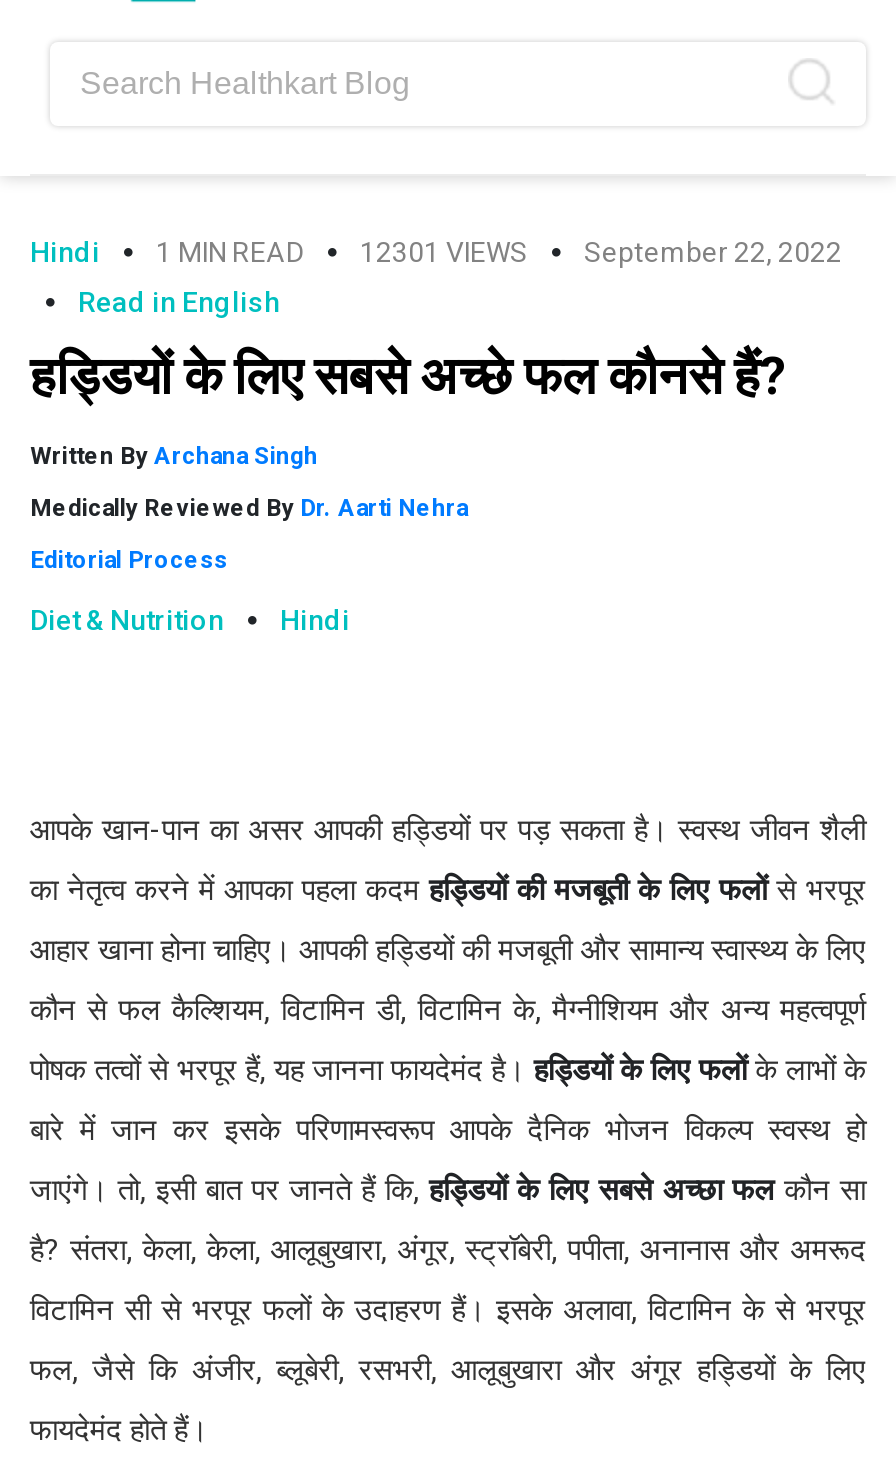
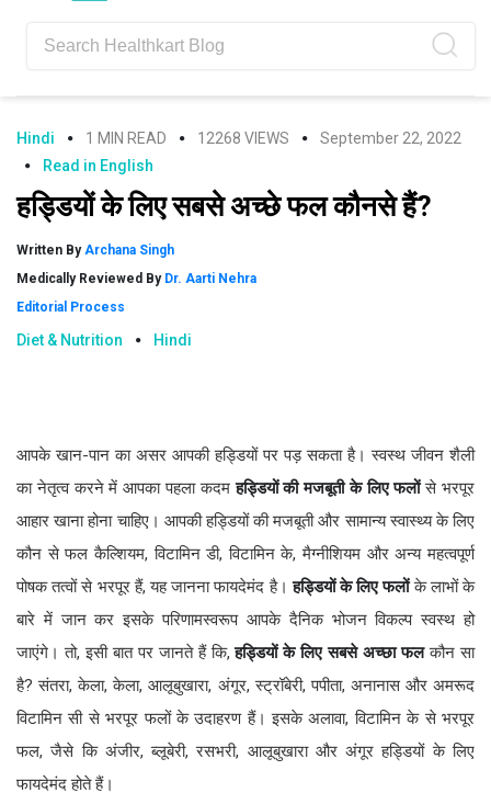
[30,235,842,267] Hindi 1 MIN READ 12301 VIEWS September 22, 2022 -> [16,129,461,147] Hindi 1 MIN READ 12268 VIEWS September 22, 2022

